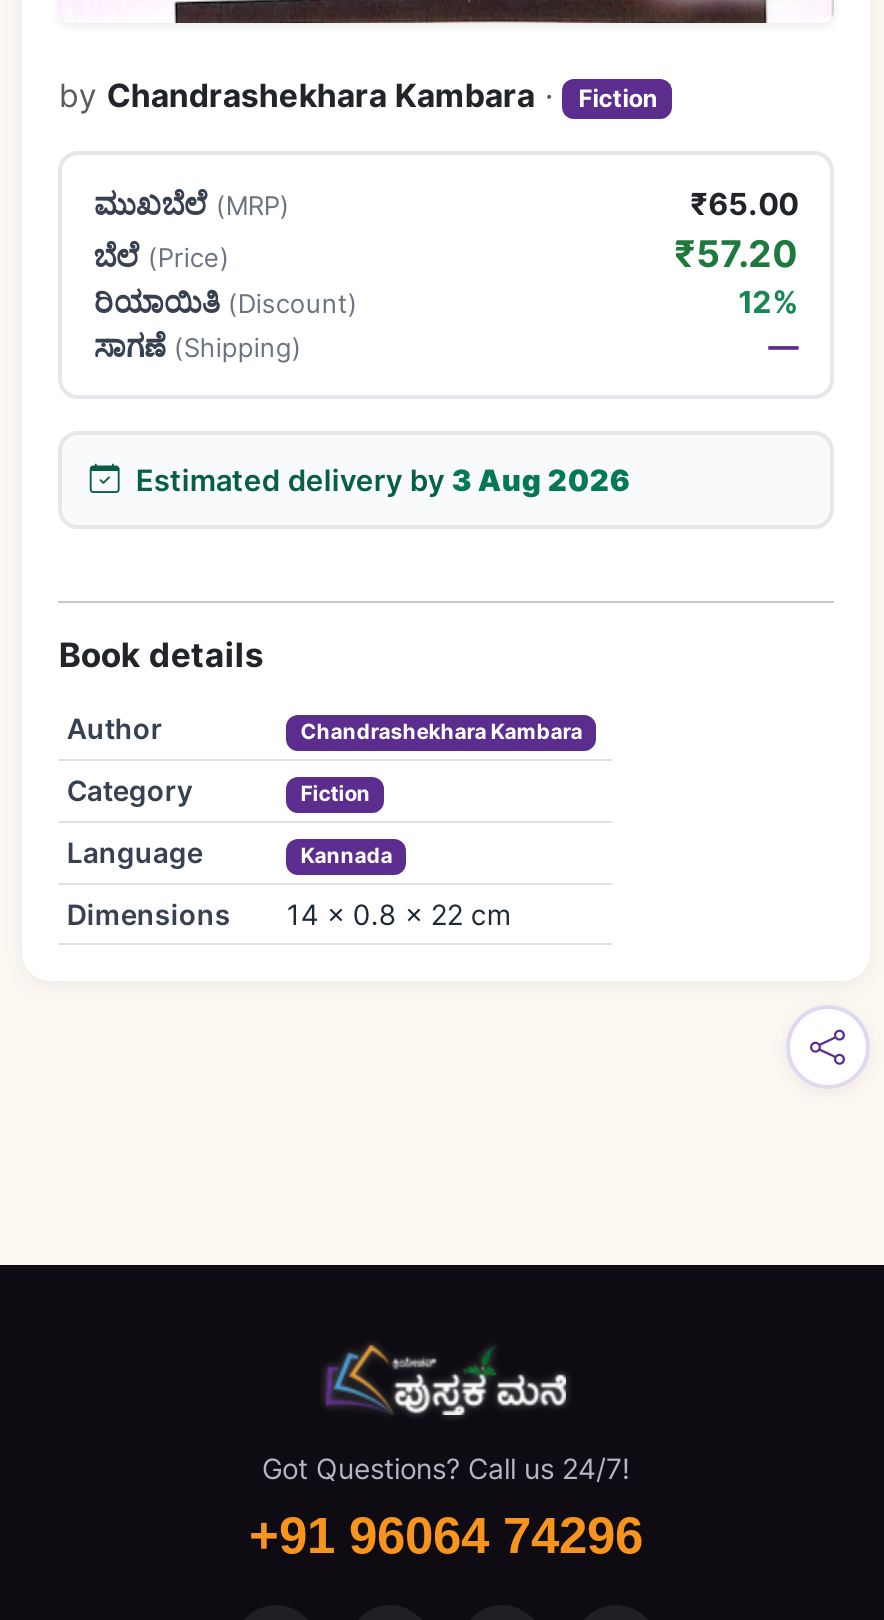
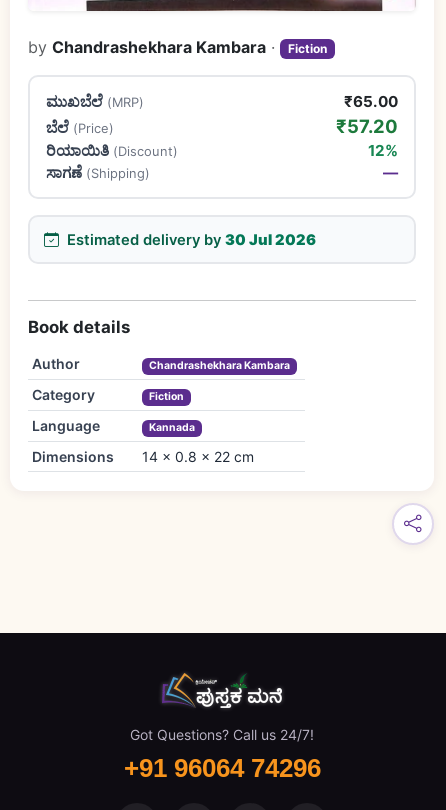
[128,462,630,498] Estimated delivery by 3 Aug 2026 -> [63,231,316,249] Estimated delivery by 30 Jul 2026

